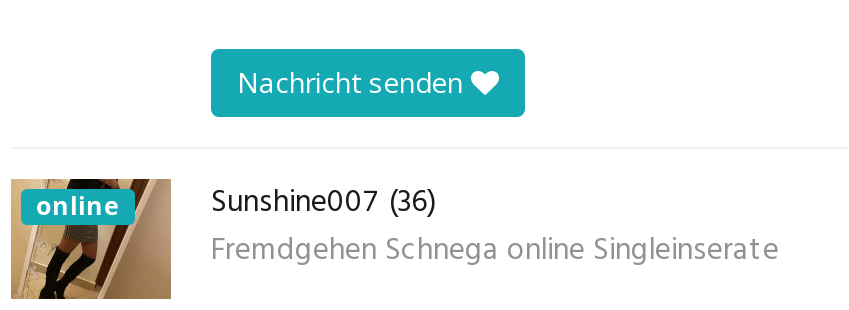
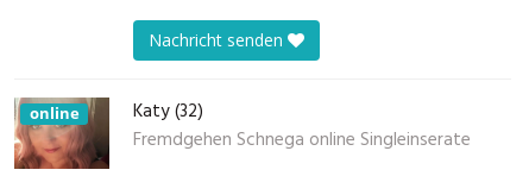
[11,177,437,301] [image] | Sunshine007 (36) -> [14,98,203,170] [image] | Katy (32)

